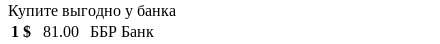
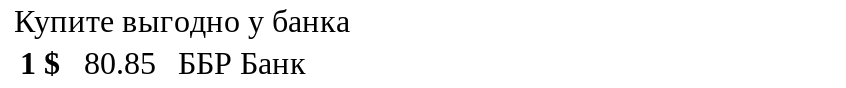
[11,23,154,40] 1 $ 81.00 ББР Банк -> [20,46,306,80] 1 $ 80.85 ББР Банк

